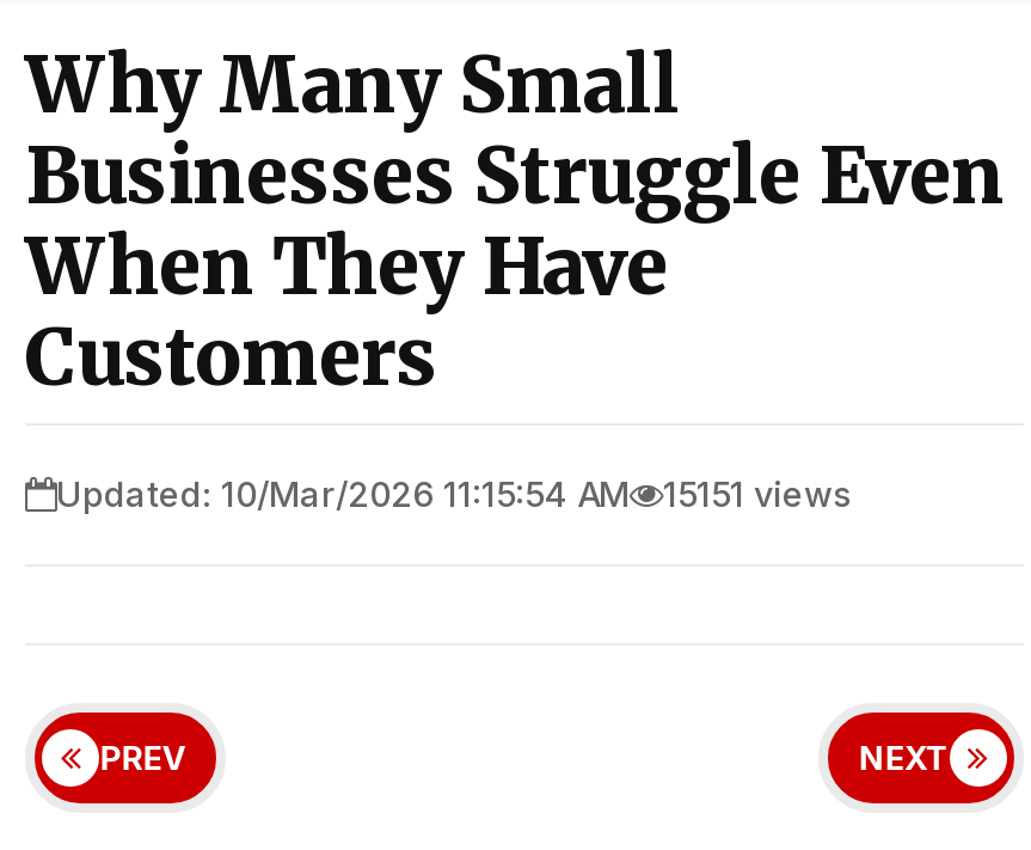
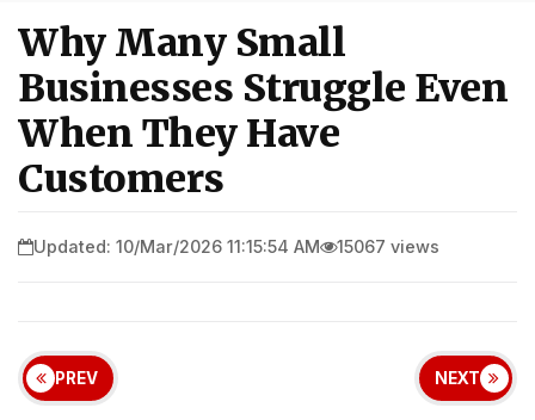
[56,473,852,514] Updated: 10/Mar/2026 11:15:54 AM 15151 views -> [33,236,439,256] Updated: 10/Mar/2026 11:15:54 AM 15067 views

